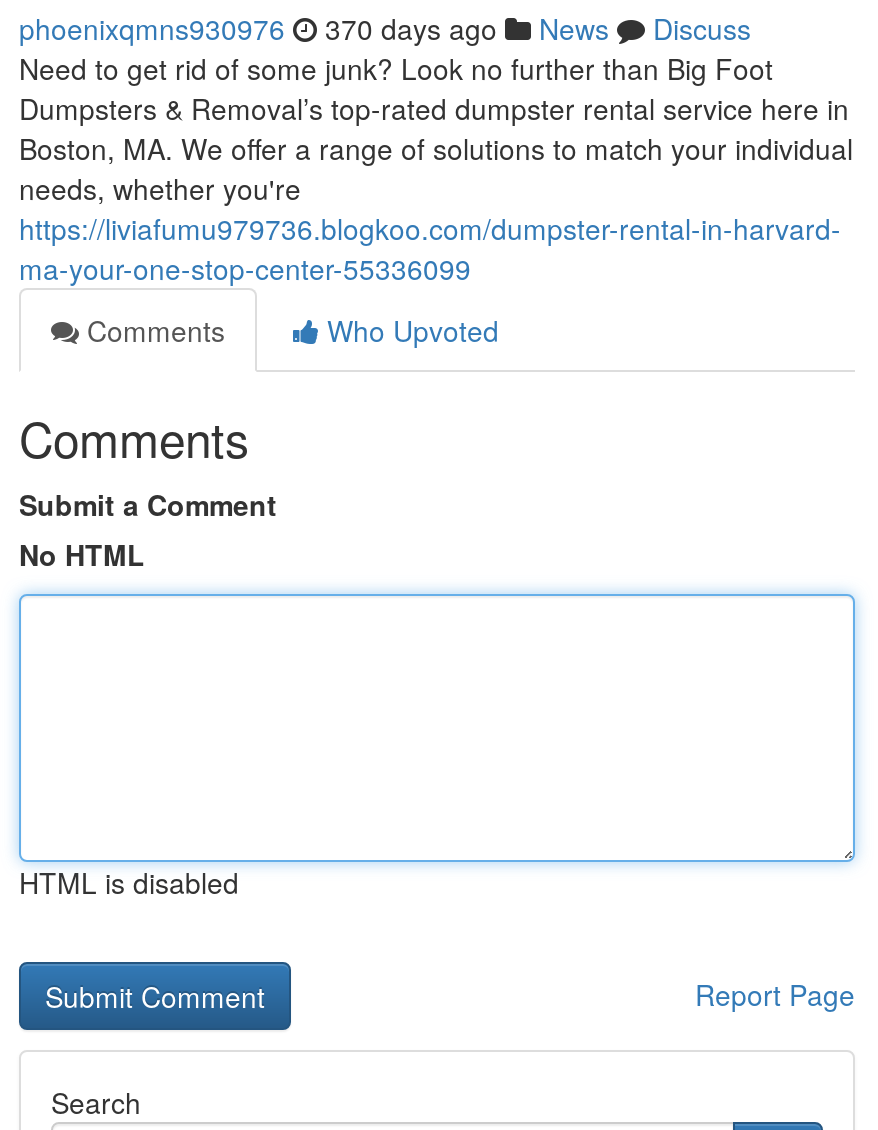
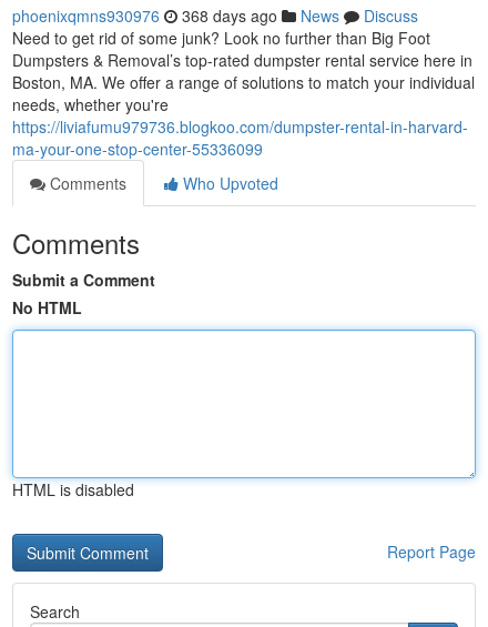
[19,8,751,48] phoenixqmns930976 370 days ago News Discuss -> [12,4,418,27] phoenixqmns930976 368 days ago News Discuss

